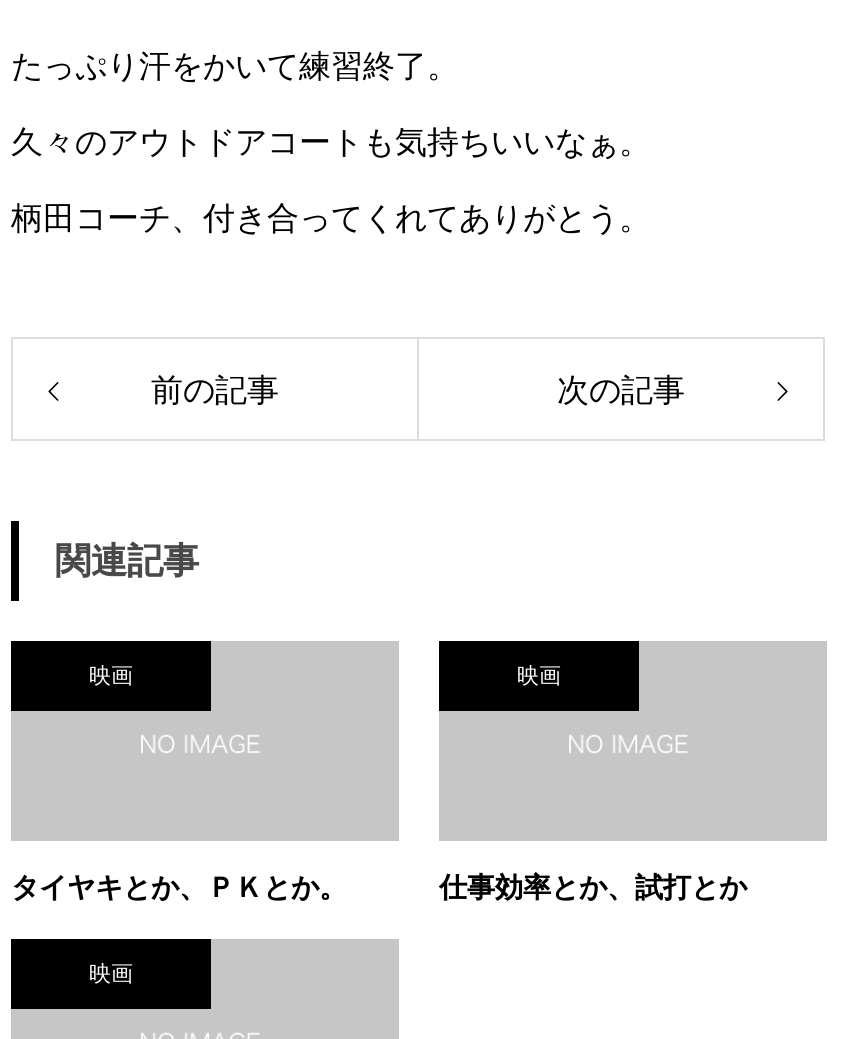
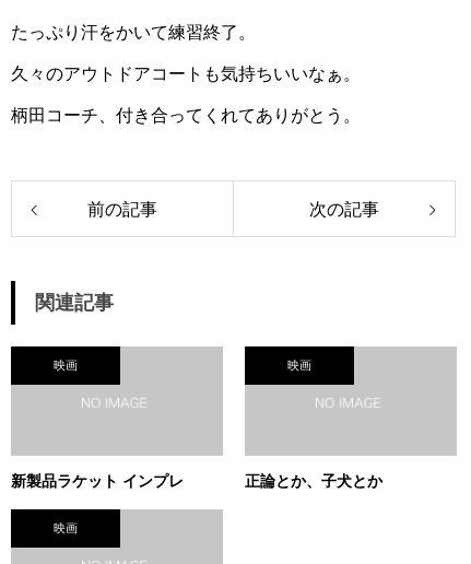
[11,871,347,903] タイヤキとか、ＰＫとか。 -> [11,472,184,490] 新製品ラケット インプレ
[439,871,747,903] 仕事効率とか、試打とか -> [245,472,382,490] 正論とか、子犬とか

